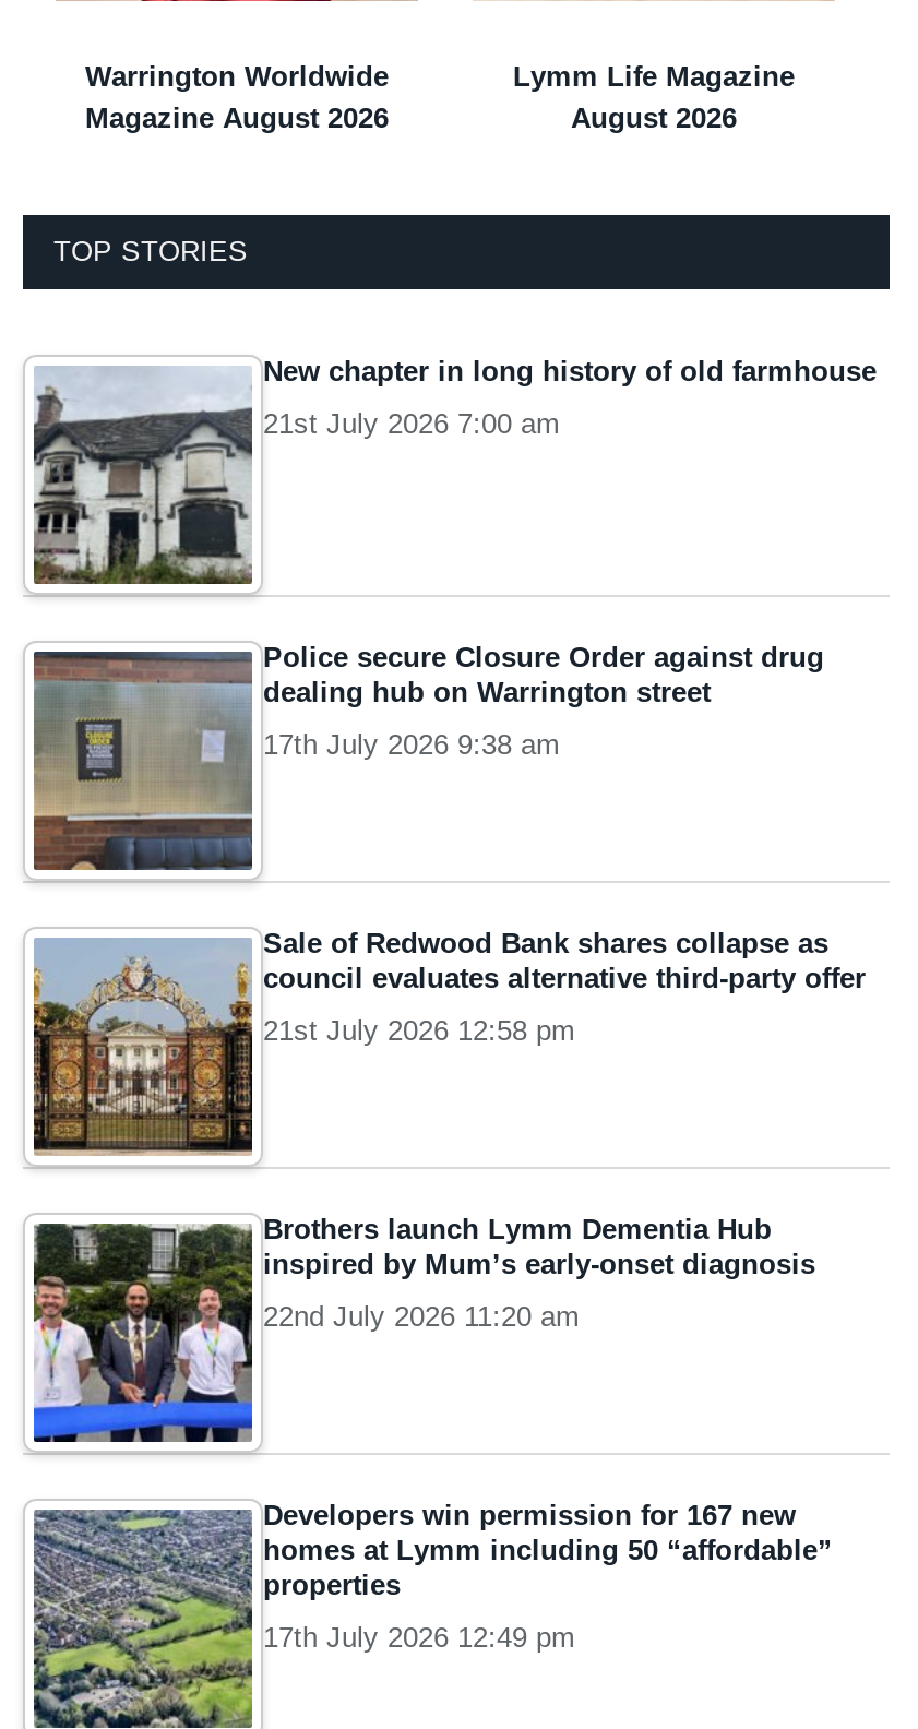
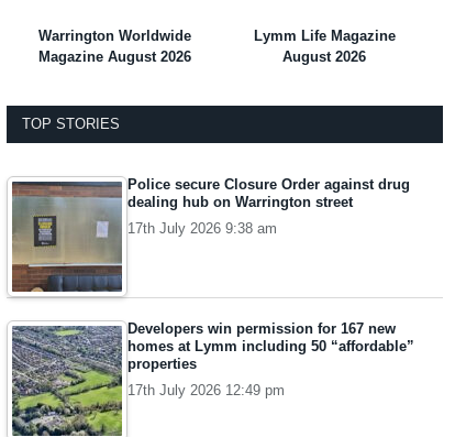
[34,353,877,585] [image] | New chapter in long history of old farmhouse | 21st July 2026 7:00 am -> none
[32,925,866,1170] [image] | Sale of Redwood Bank shares collapse as | council evaluates alternative third-party offer | 21st July 2026 12:58 pm -> none
[32,1211,815,1443] [image] | Brothers launch Lymm Dementia Hub | inspired by Mum’s early-onset diagnosis | 22nd July 2026 11:20 am -> none

